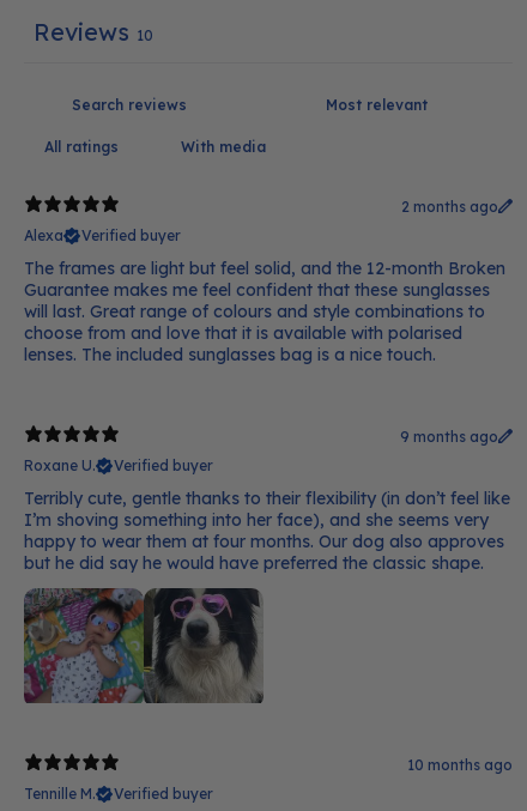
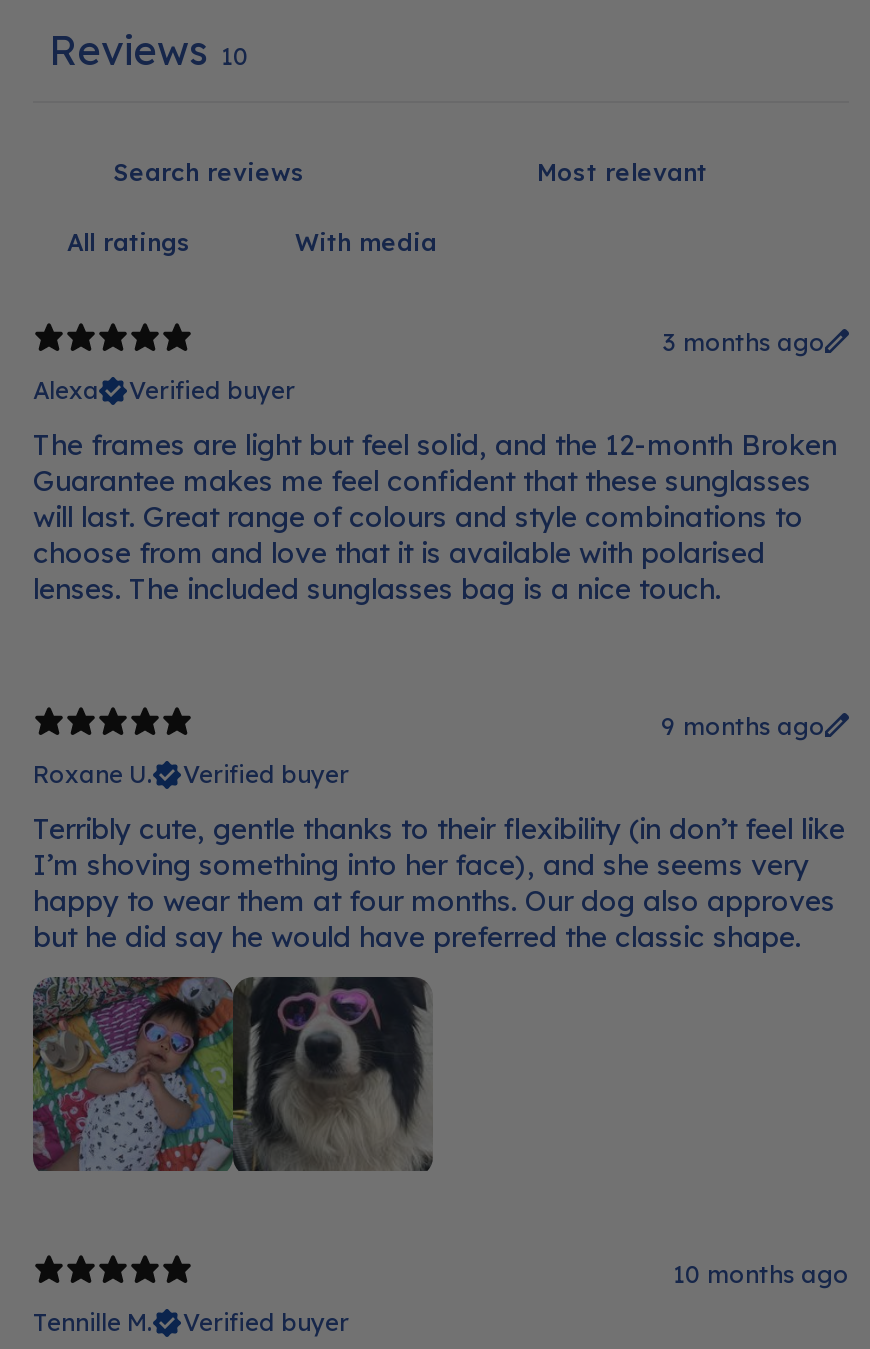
[401,197,498,215] 2 months ago -> [663,327,825,357] 3 months ago

